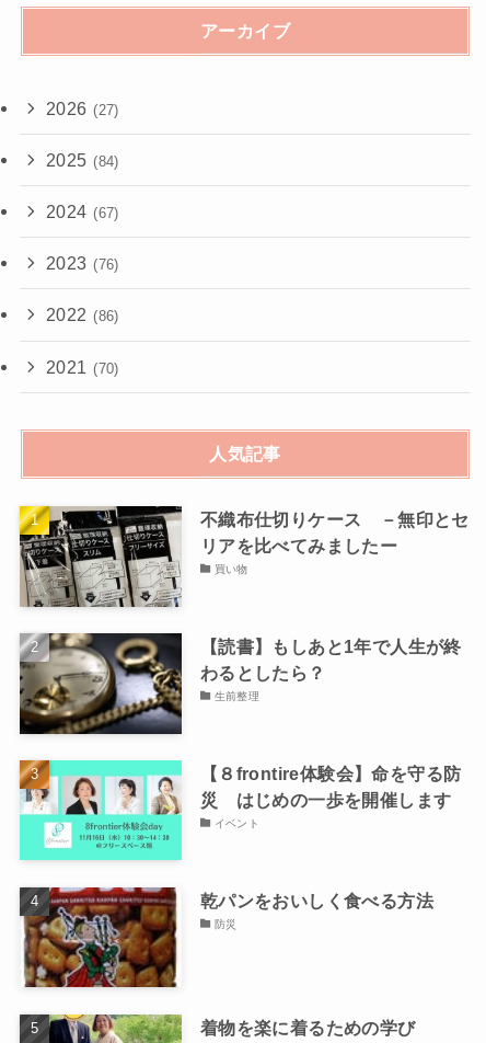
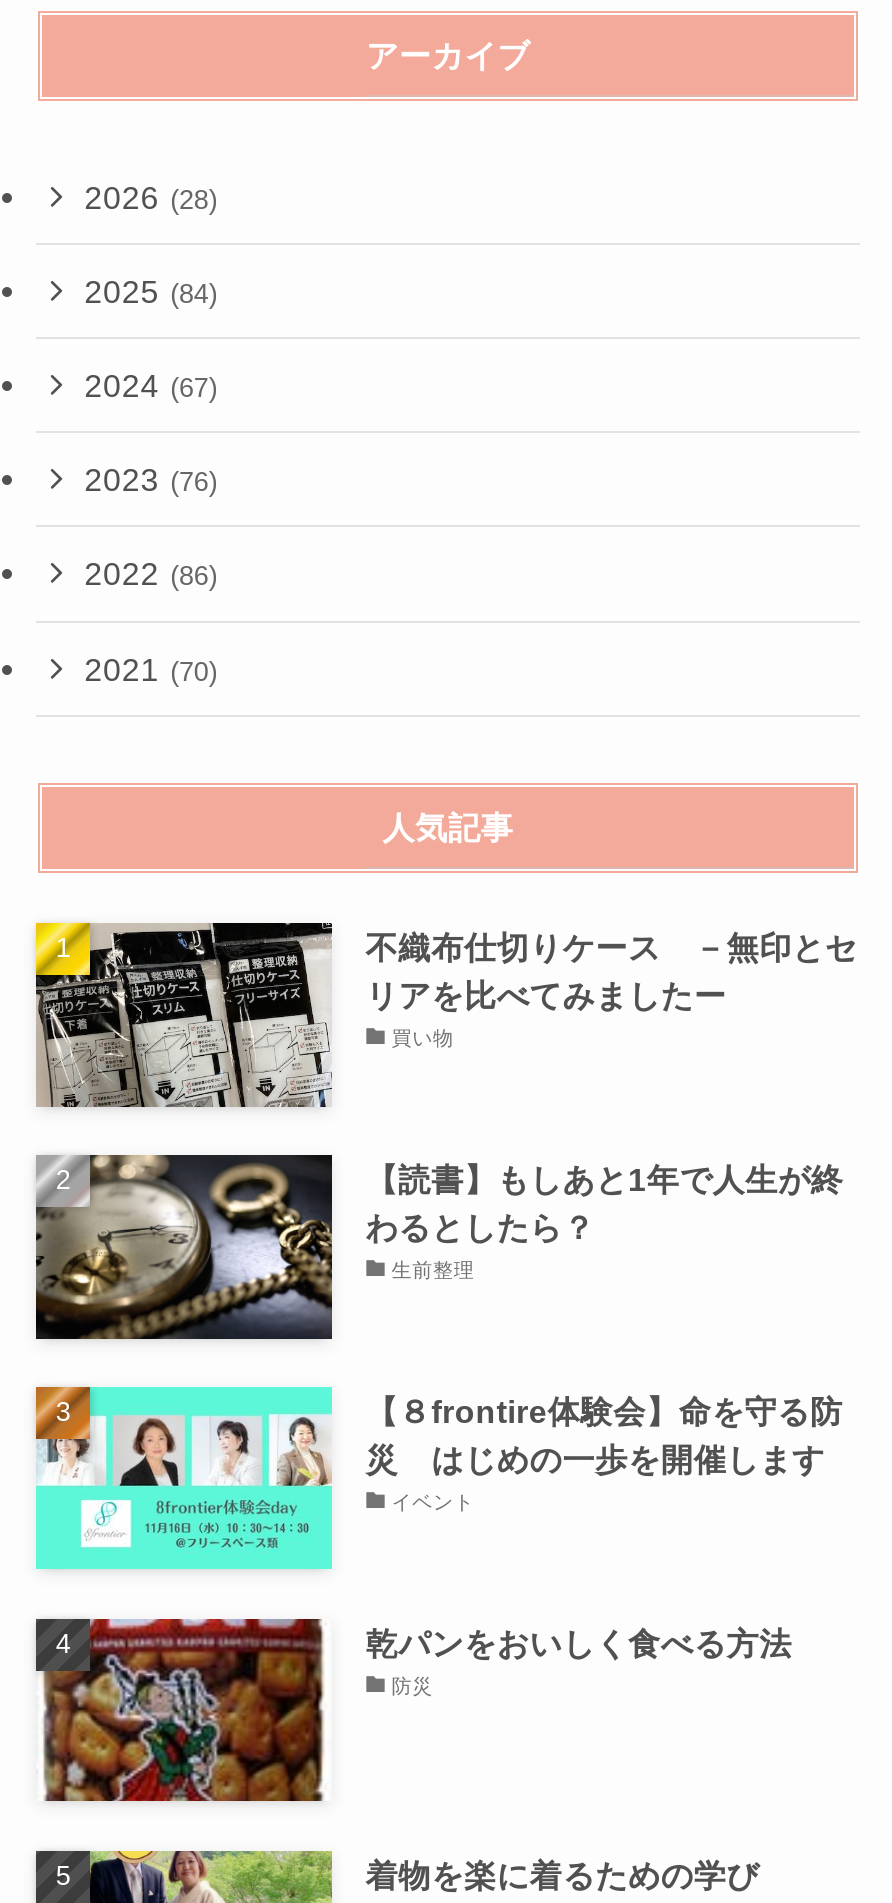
[46,98,119,118] 2026 (27) -> [84,178,218,214] 2026 (28)

